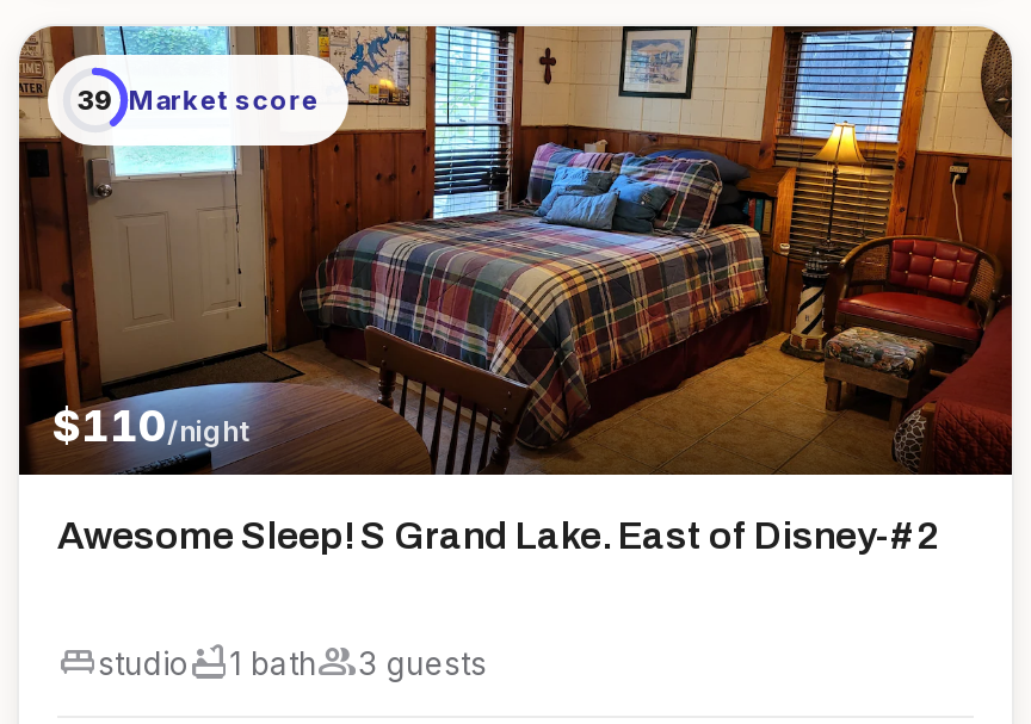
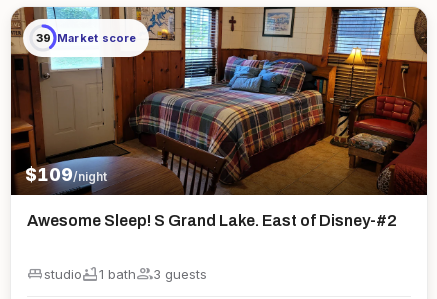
[53,401,248,451] $110/night -> [25,164,107,185] $109/night

